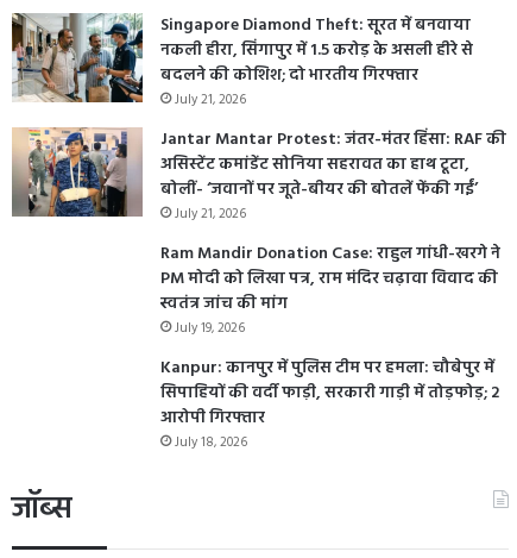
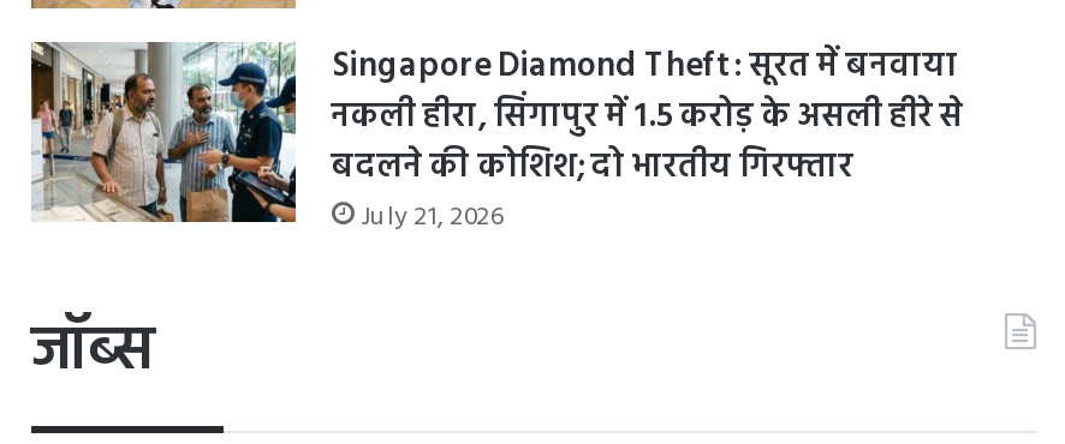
[12,126,506,454] [image] | Jantar Mantar Protest: जंतर-मंतर हिंसा: RAF की | असिस्टेंट कमांडेंट सोनिया सहरावत का हाथ टूटा, | बोलीं- ‘जवानों पर जूते-बीयर की बोतलें फेंकी गईं’ | July 21, 2026 | Ram Mandir Donation Case: राहुल गांधी-खरगे ने | PM मोदी को लिखा पत्र, राम मंदिर चढ़ावा विवाद की | स्वतंत्र जांच की मांग | July 19, 2026 | Kanpur: कानपुर में पुलिस टीम पर हमला: चौबेपुर में | सिपाहियों की वर्दी फाड़ी, सरकारी गाड़ी में तोड़फोड़; 2 | आरोपी गिरफ्तार | July 18, 2026 -> none

